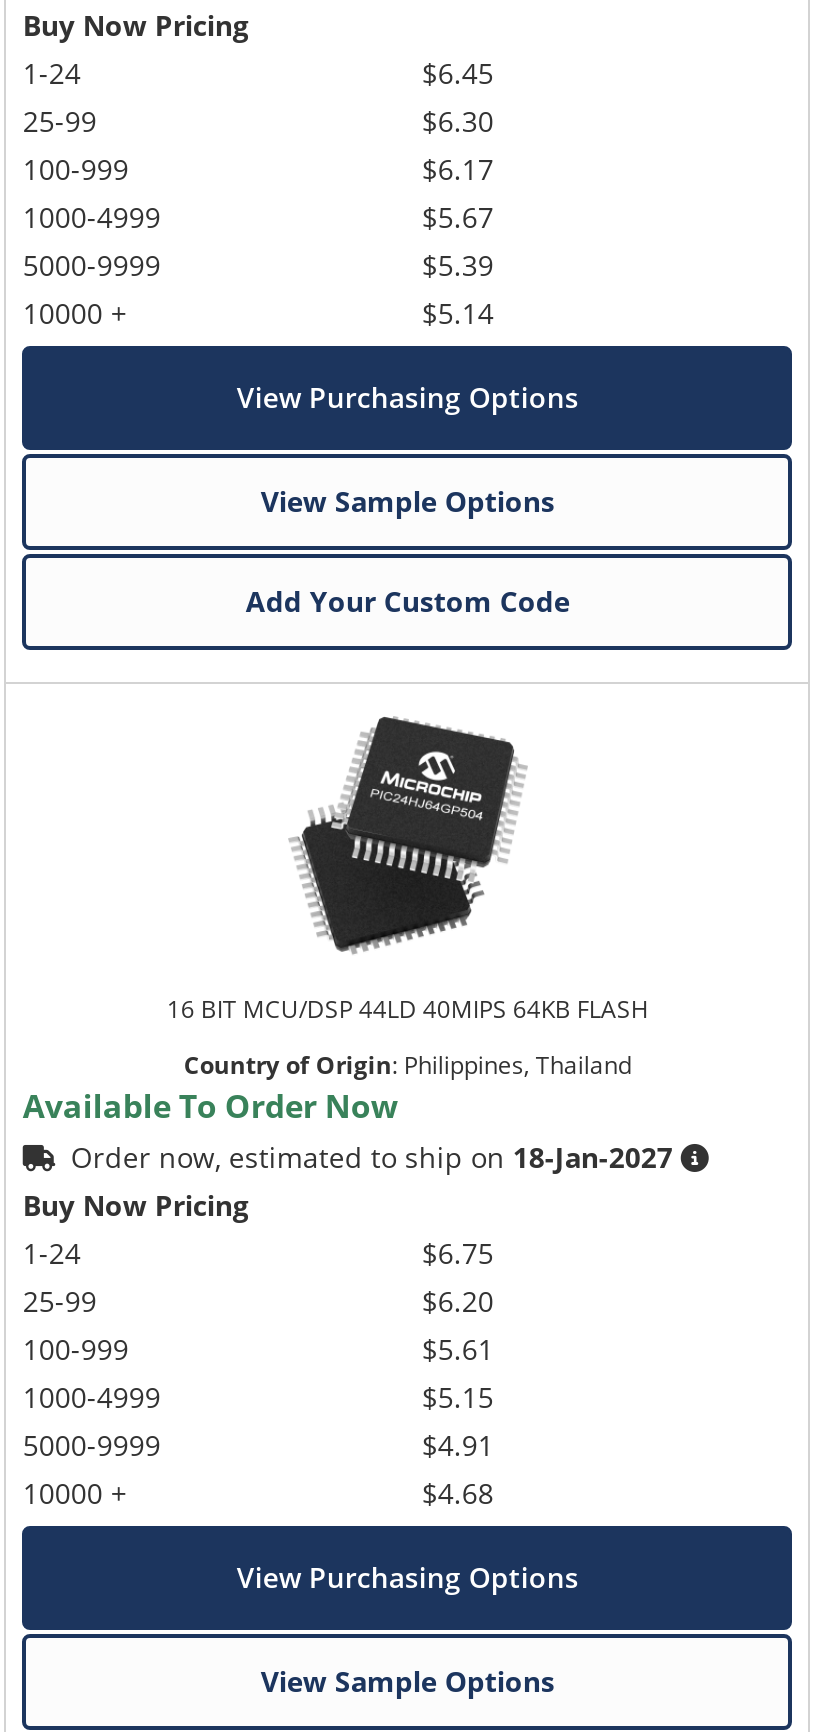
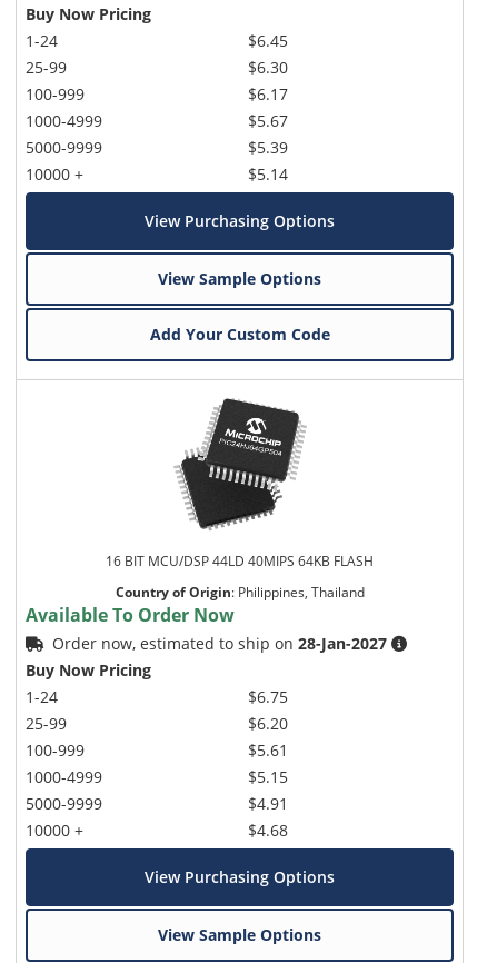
[71,1137,673,1175] Order now, estimated to ship on 18-Jan-2027 -> [53,632,387,654] Order now, estimated to ship on 28-Jan-2027

